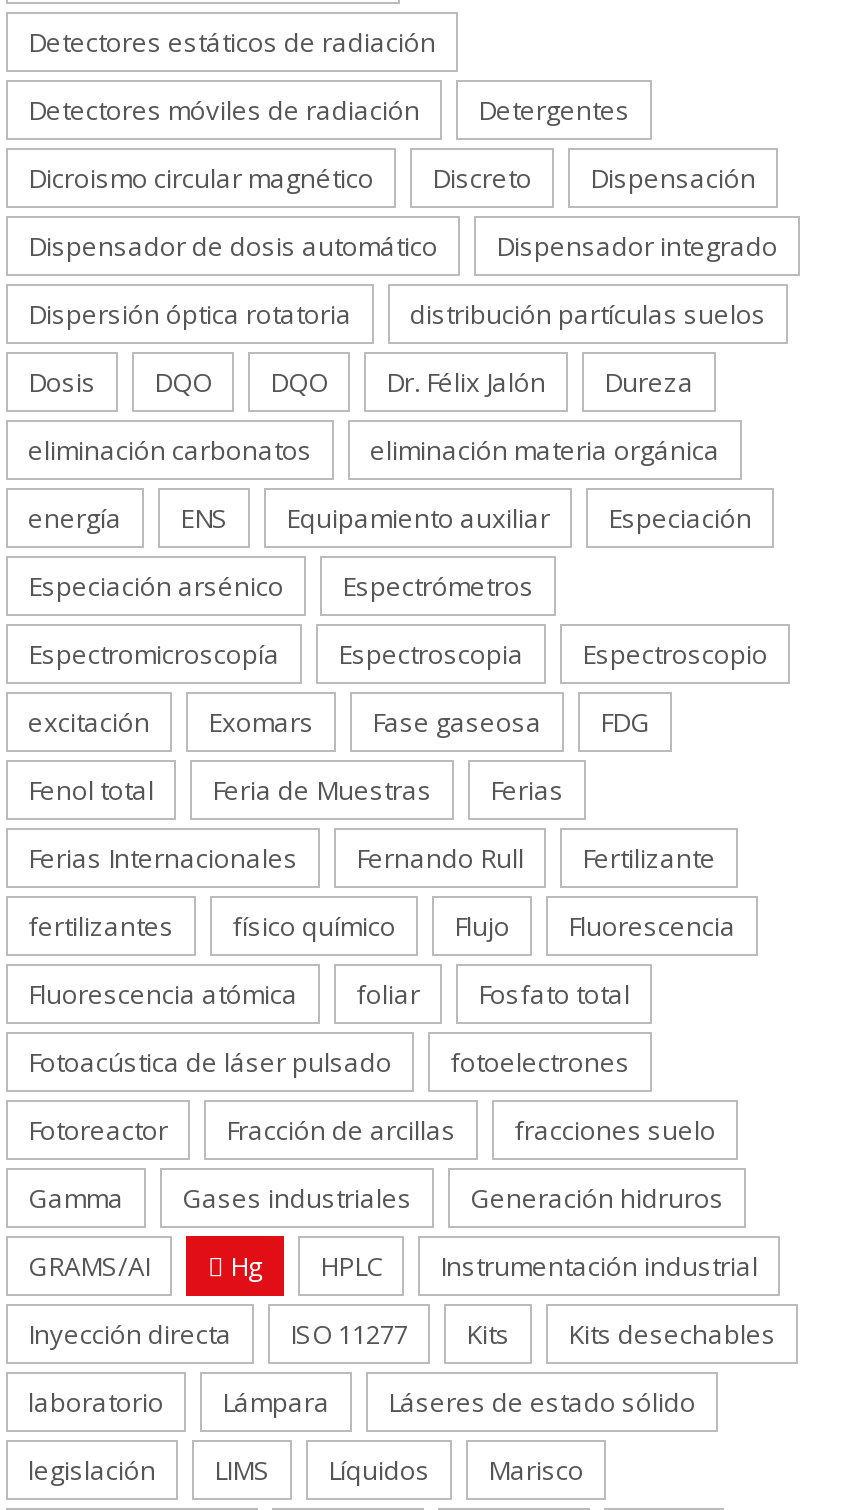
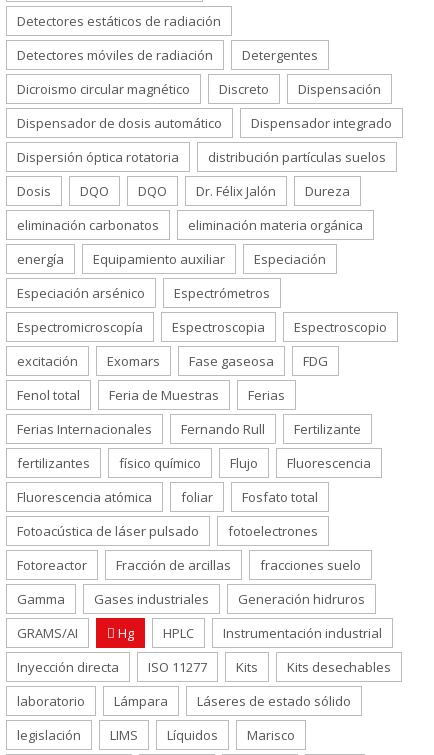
[180,499,228,535] ENS -> none

